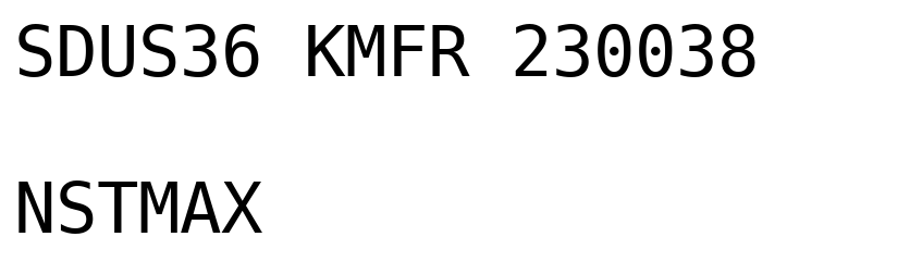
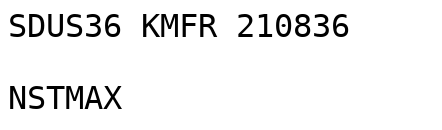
[14,13,759,91] SDUS36 KMFR 230038 -> [8,8,350,44] SDUS36 KMFR 210836

